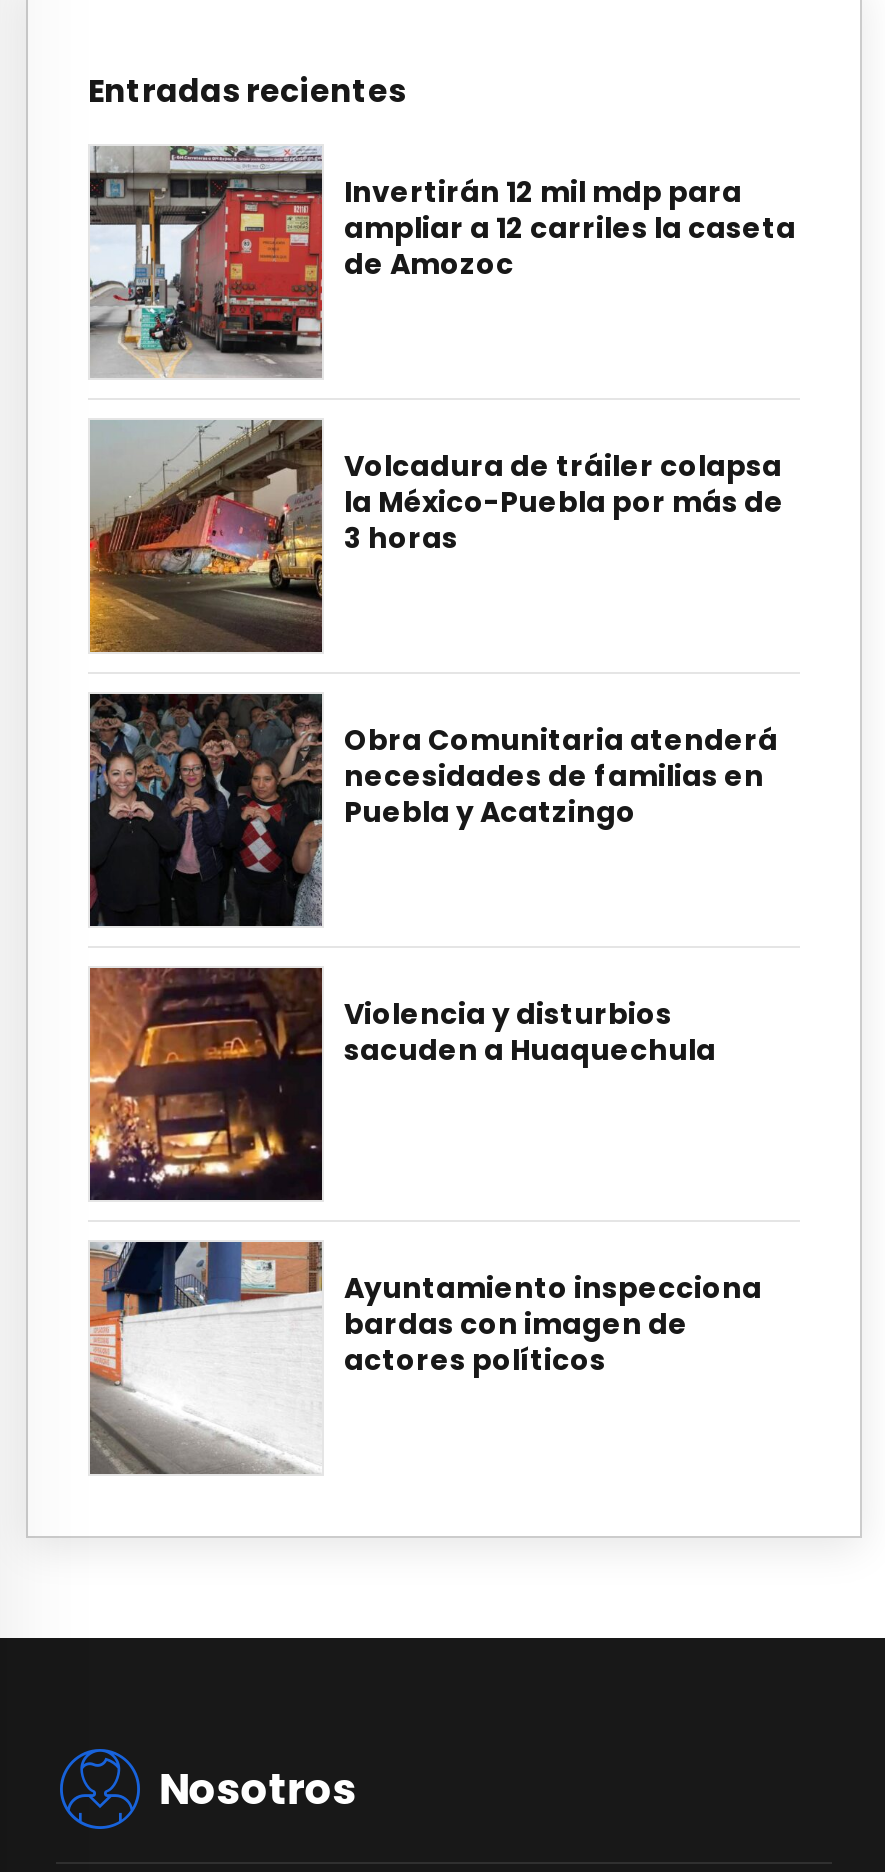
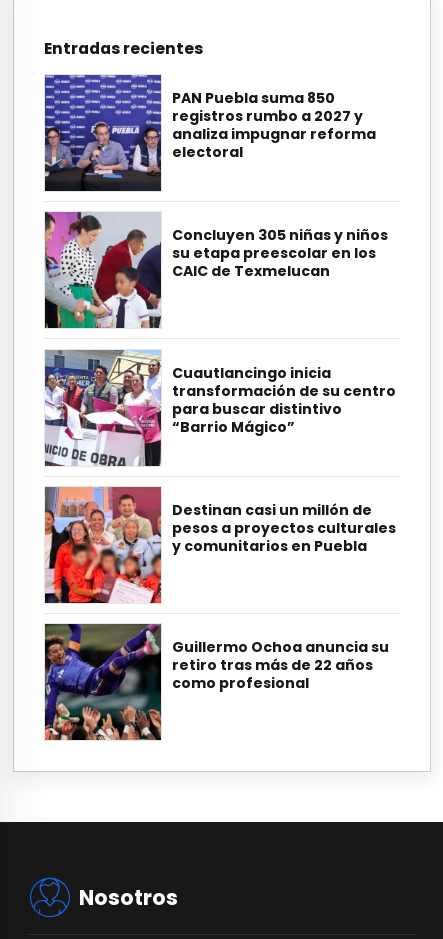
[88,145,796,379] [image] | Invertirán 12 mil mdp para | ampliar a 12 carriles la caseta | de Amozoc -> [44,74,376,192] [image] | PAN Puebla suma 850 | registros rumbo a 2027 y | analiza impugnar reforma | electoral
[88,419,784,655] [image] | Volcadura de tráiler colapsa | la México-Puebla por más de | 3 horas -> [44,212,388,329] [image] | Concluyen 305 niñas y niños | su etapa preescolar en los | CAIC de Texmelucan
[88,691,778,929] [image] | Obra Comunitaria atenderá | necesidades de familias en | Puebla y Acatzingo -> [44,349,396,466] [image] | Cuautlancingo inicia | transformación de su centro | para buscar distintivo | “Barrio Mágico”
[88,965,716,1203] [image] | Violencia y disturbios | sacuden a Huaquechula -> [44,486,396,604] [image] | Destinan casi un millón de | pesos a proyectos culturales | y comunitarios en Puebla
[88,1239,762,1475] [image] | Ayuntamiento inspecciona | bardas con imagen de | actores políticos -> [44,623,389,741] [image] | Guillermo Ochoa anuncia su | retiro tras más de 22 años | como profesional

